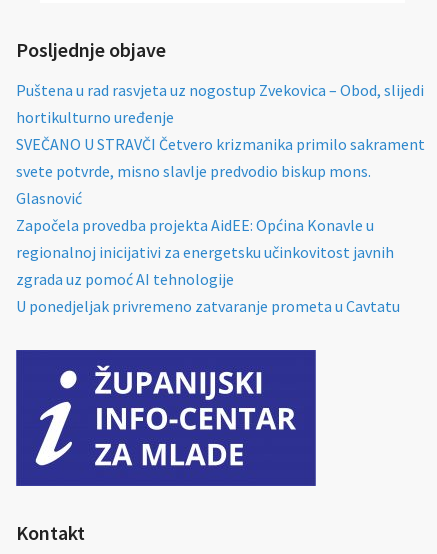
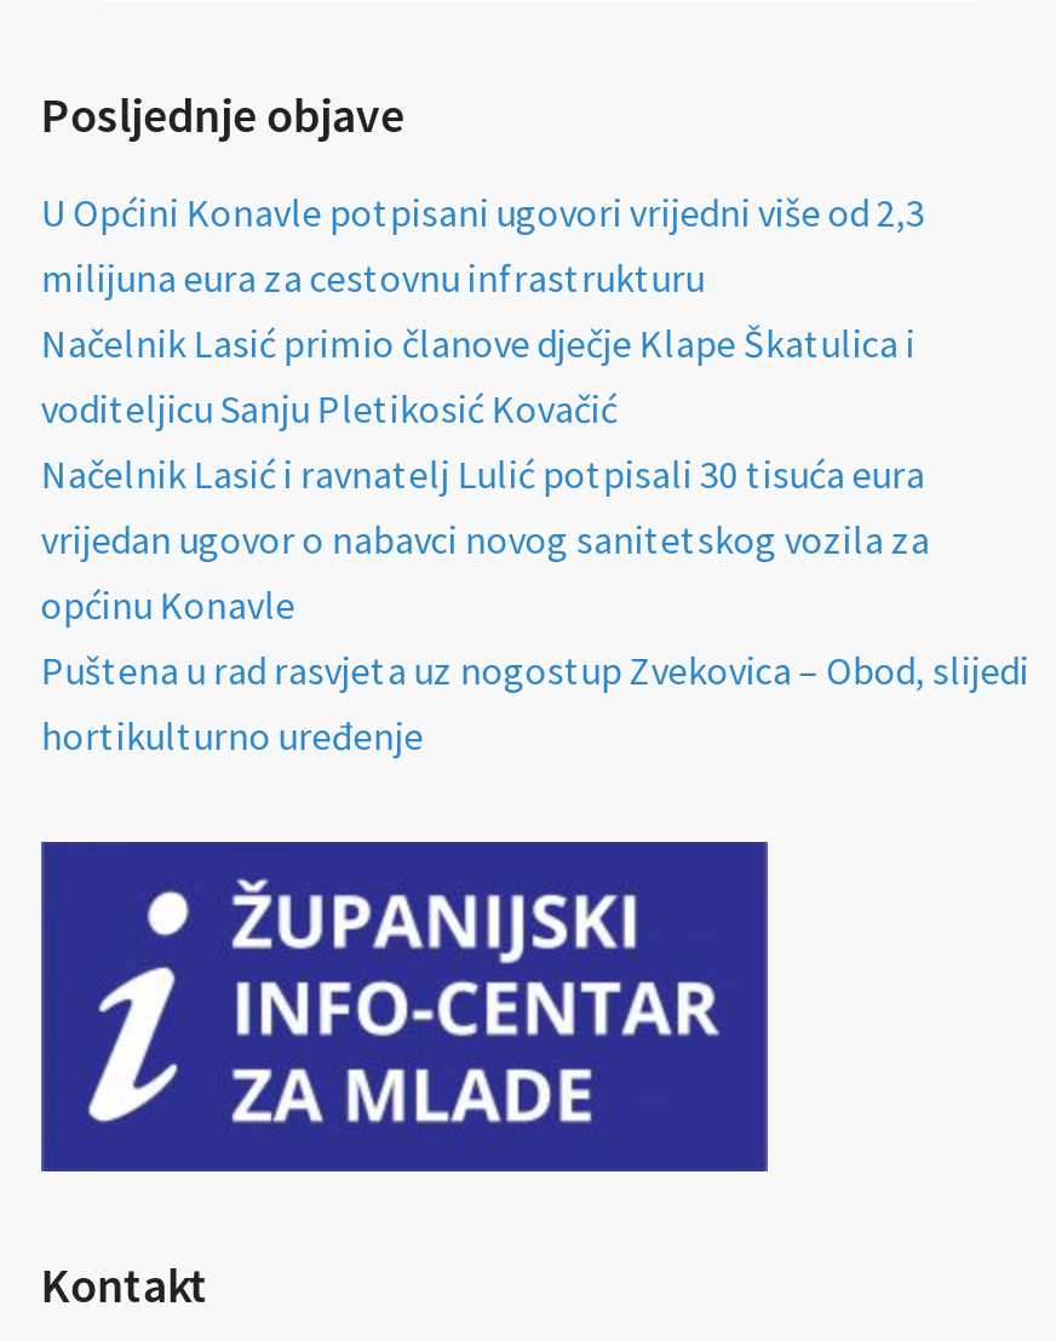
none -> [41,187,930,627] U Općini Konavle potpisani ugovori vrijedni više od 2,3 | milijuna eura za cestovnu infrastrukturu | Načelnik Lasić primio članove dječje Klape Škatulica i | voditeljicu Sanju Pletikosić Kovačić | Načelnik Lasić i ravnatelj Lulić potpisali 30 tisuća eura | vrijedan ugovor o nabavci novog sanitetskog vozila za | općinu Konavle
moved [16,80,424,127] -> [41,644,1029,758]: Puštena u rad rasvjeta uz nogostup Zvekovica – Obod, slijedi | hortikulturno uređenje
[16,134,425,316] SVEČANO U STRAVČI Četvero krizmanika primilo sakrament | svete potvrde, misno slavlje predvodio biskup mons. | Glasnović | Započela provedba projekta AidEE: Općina Konavle u | regionalnoj inicijativi za energetsku učinkovitost javnih | zgrada uz pomoć AI tehnologije | U ponedjeljak privremeno zatvaranje prometa u Cavtatu -> none

